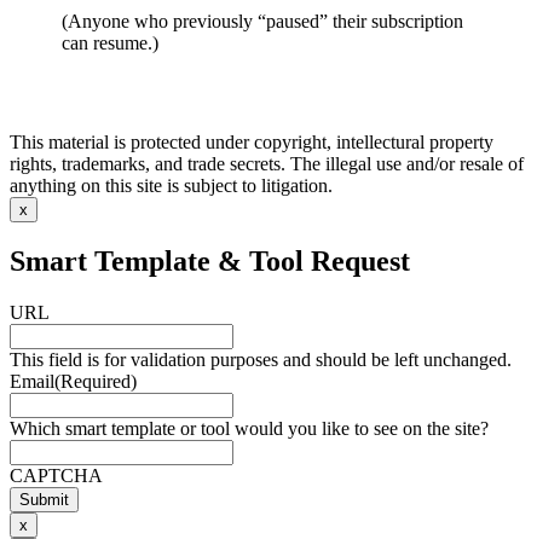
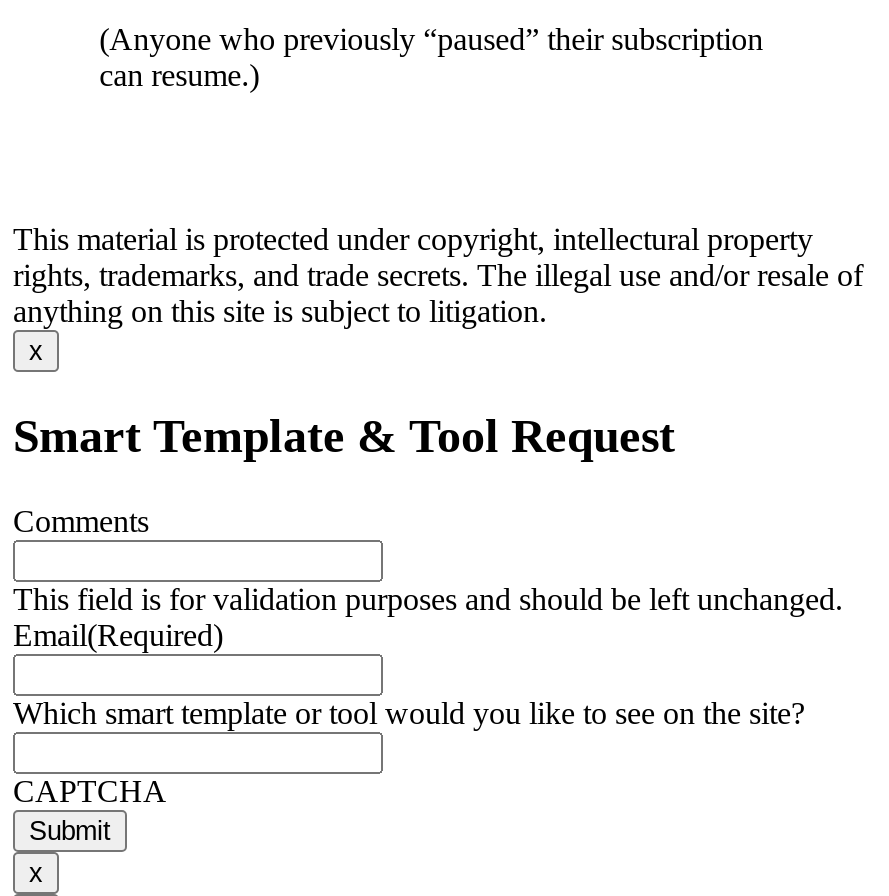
[10,303,50,323] URL -> [13,505,149,539] Comments

